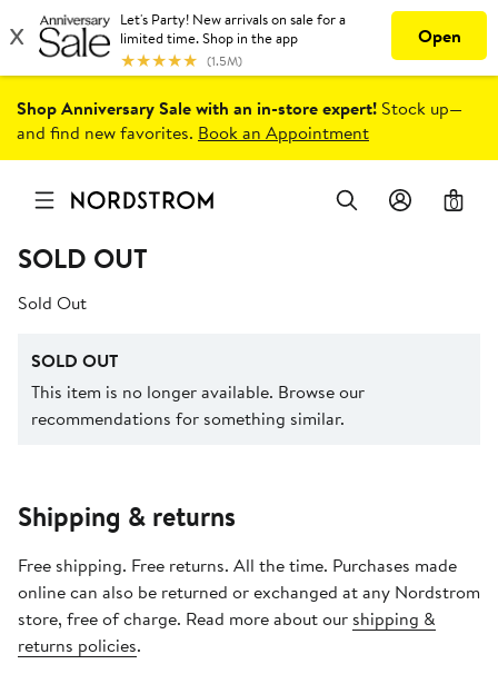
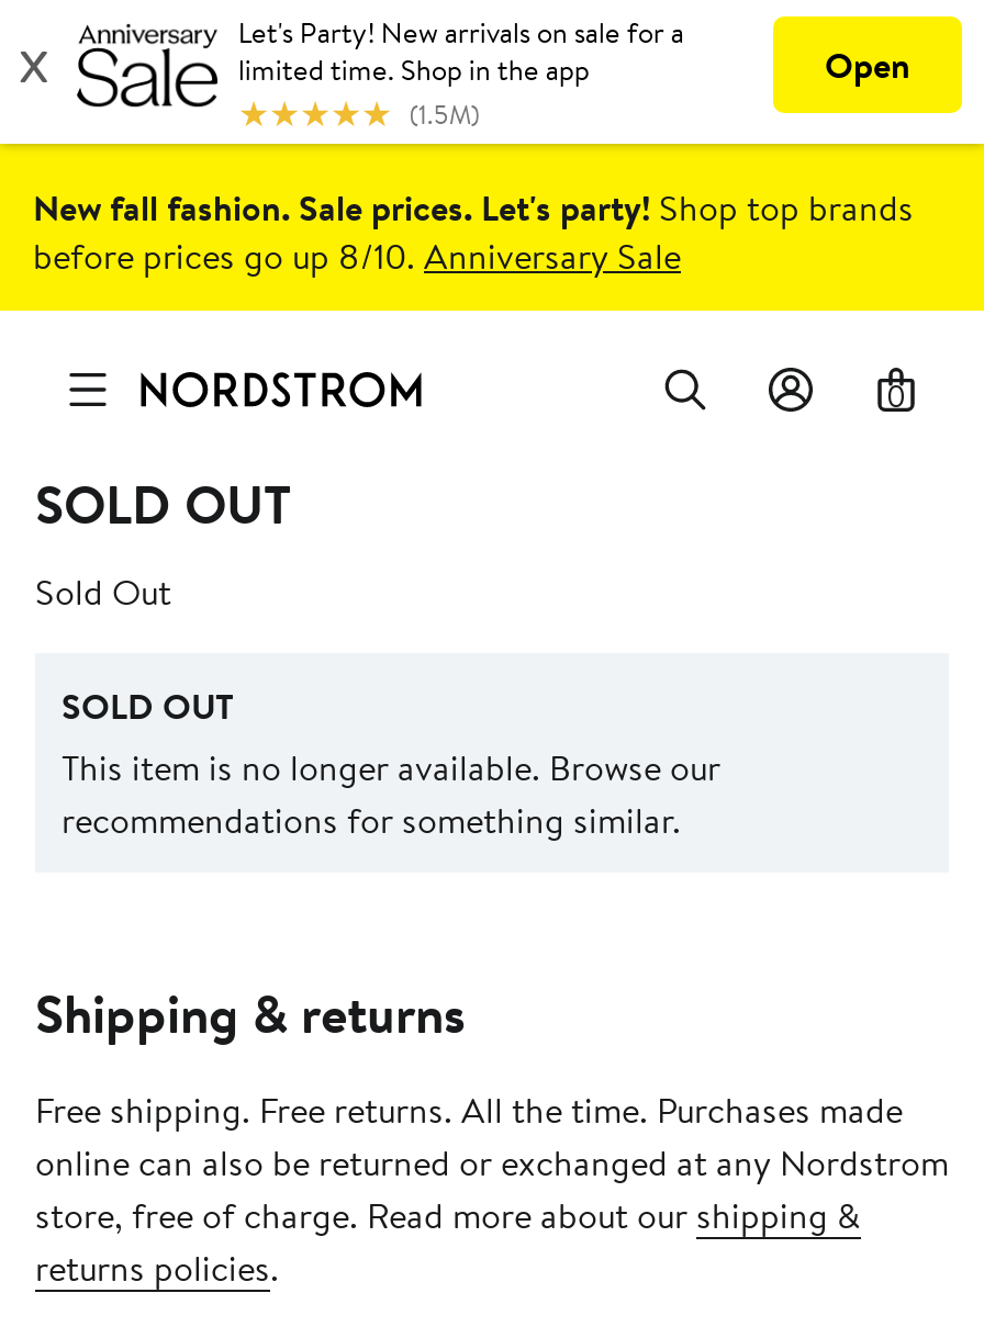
[17,96,462,145] Shop Anniversary Sale with an in-store expert! Stock up— | and find new favorites. Book an Appointment -> [33,184,914,280] New fall fashion. Sale prices. Let's party! Shop top brands | before prices go up 8/10. Anniversary Sale

